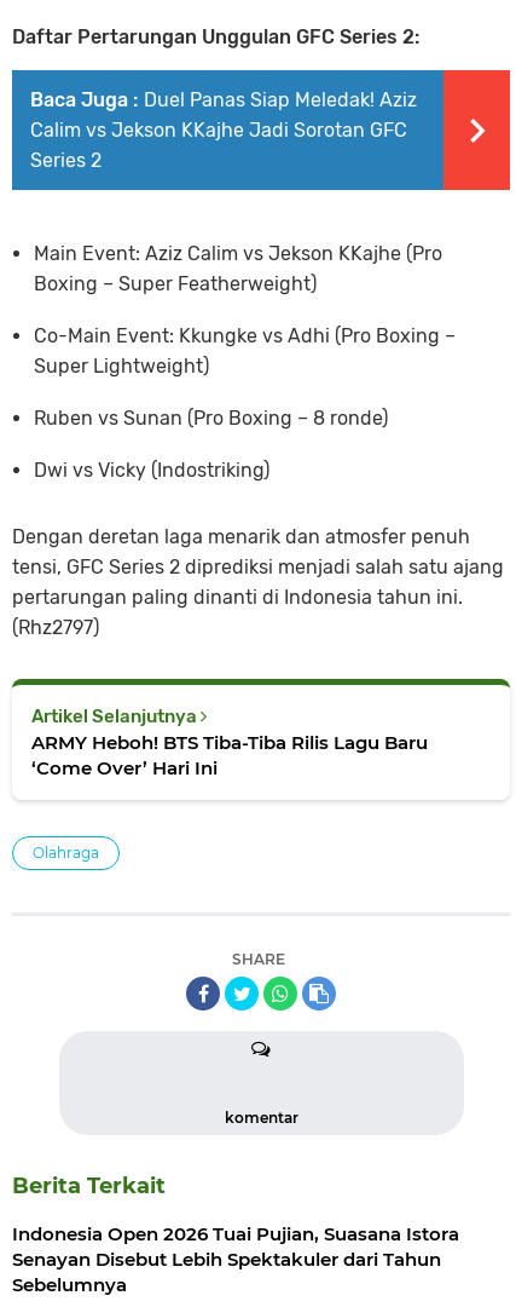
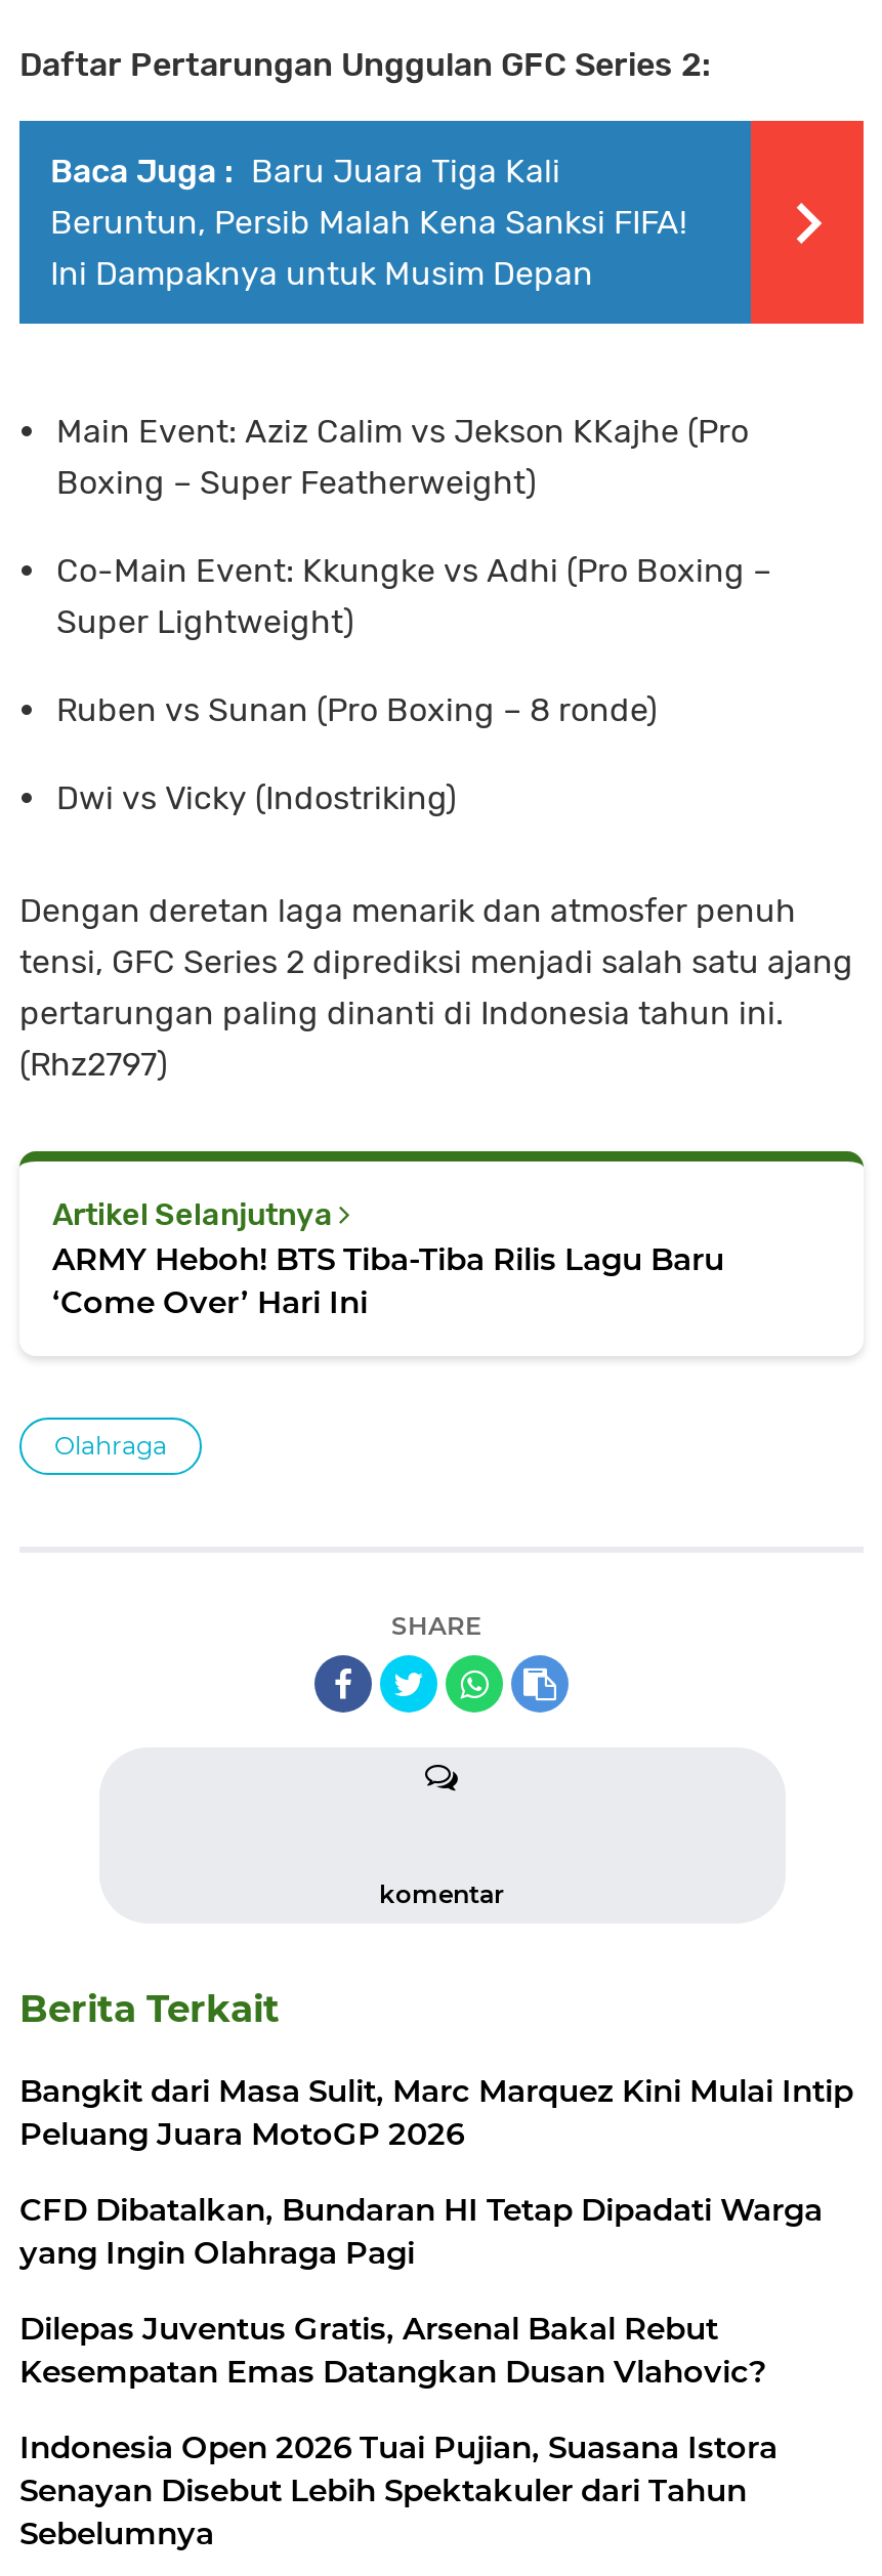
[30,88,417,172] Baca Juga : Duel Panas Siap Meledak! Aziz | Calim vs Jekson KKajhe Jadi Sorotan GFC | Series 2 -> [50,152,687,293] Baca Juga : Baru Juara Tiga Kali | Beruntun, Persib Malah Kena Sanksi FIFA! | Ini Dampaknya untuk Musim Depan
none -> [19,2071,853,2391] Bangkit dari Masa Sulit, Marc Marquez Kini Mulai Intip | Peluang Juara MotoGP 2026 | CFD Dibatalkan, Bundaran HI Tetap Dipadati Warga | yang Ingin Olahraga Pagi | Dilepas Juventus Gratis, Arsenal Bakal Rebut | Kesempatan Emas Datangkan Dusan Vlahovic?

